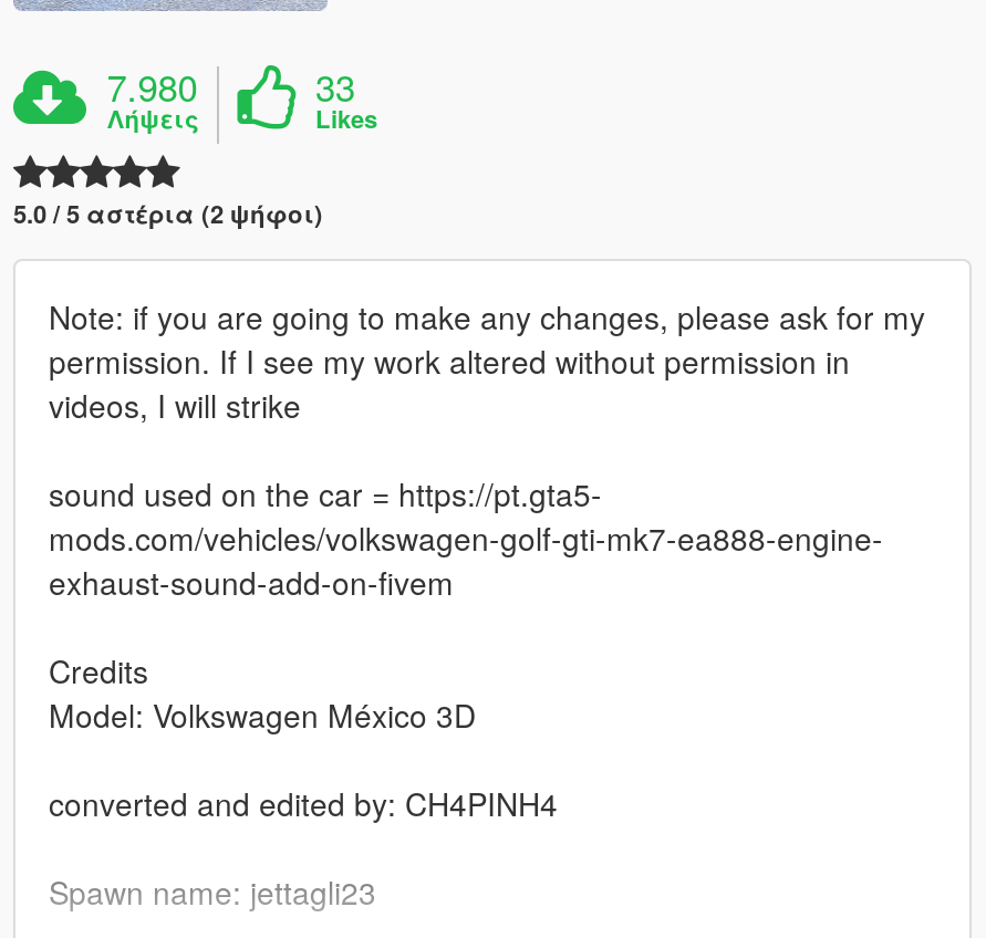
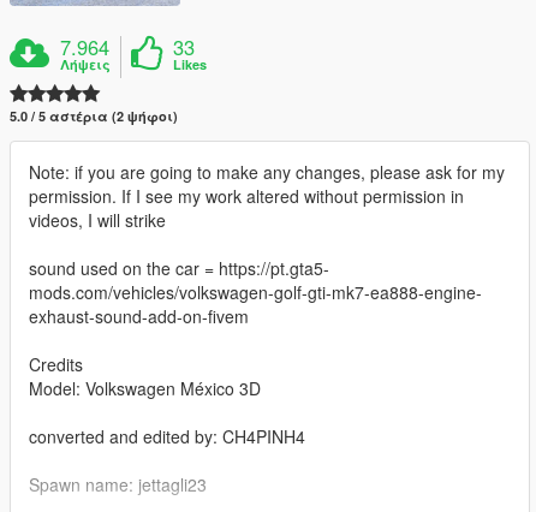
[107,60,197,113] 7.980 -> [60,33,110,61] 7.964

